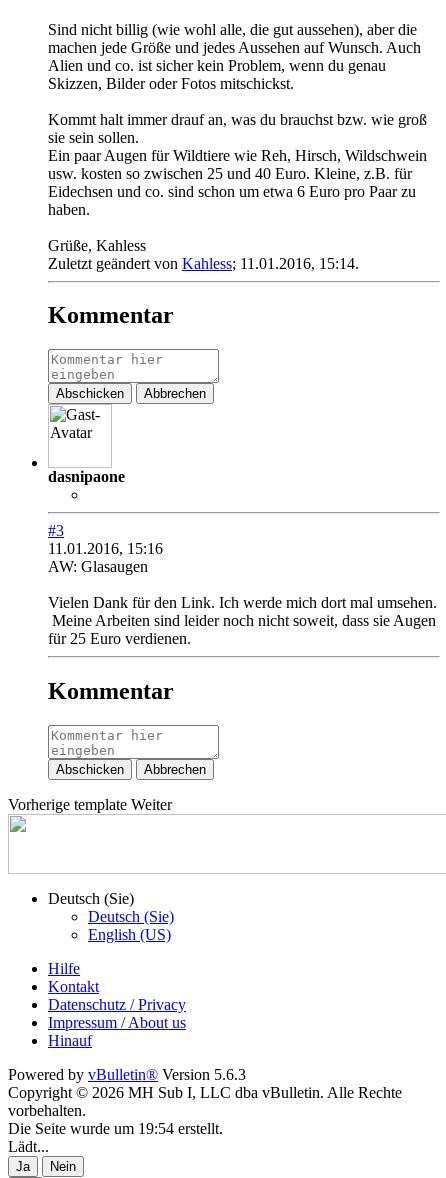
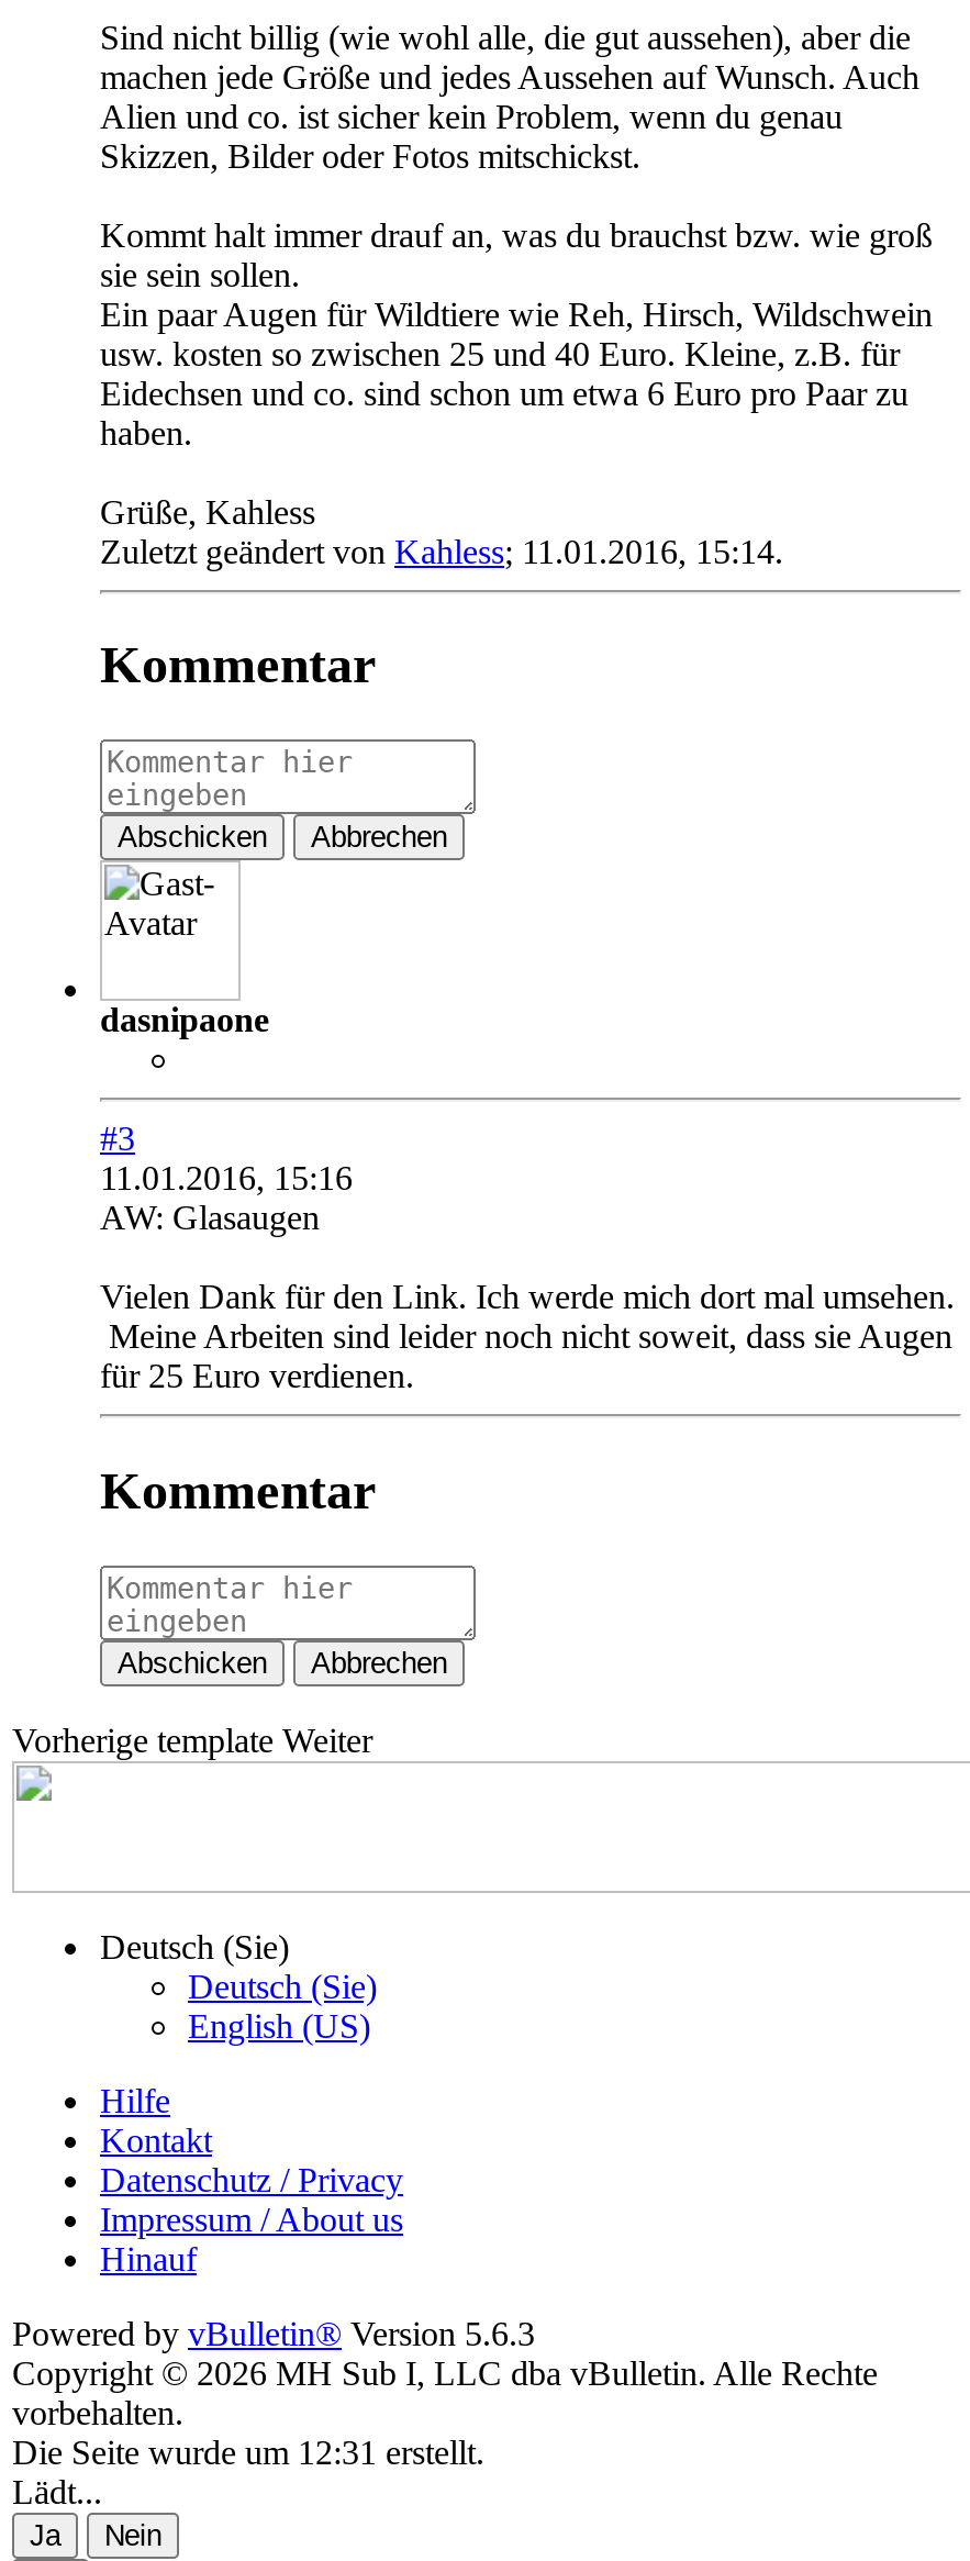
[8,1120,223,1137] Die Seite wurde um 19:54 erstellt. -> [12,2434,484,2471] Die Seite wurde um 12:31 erstellt.

